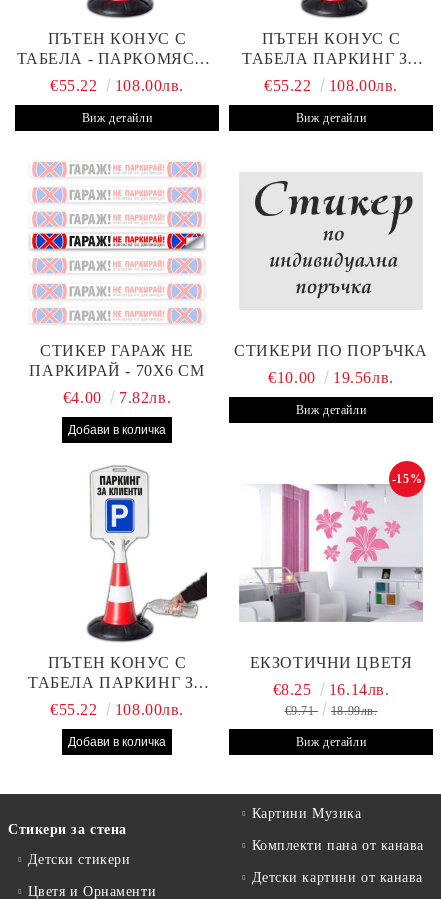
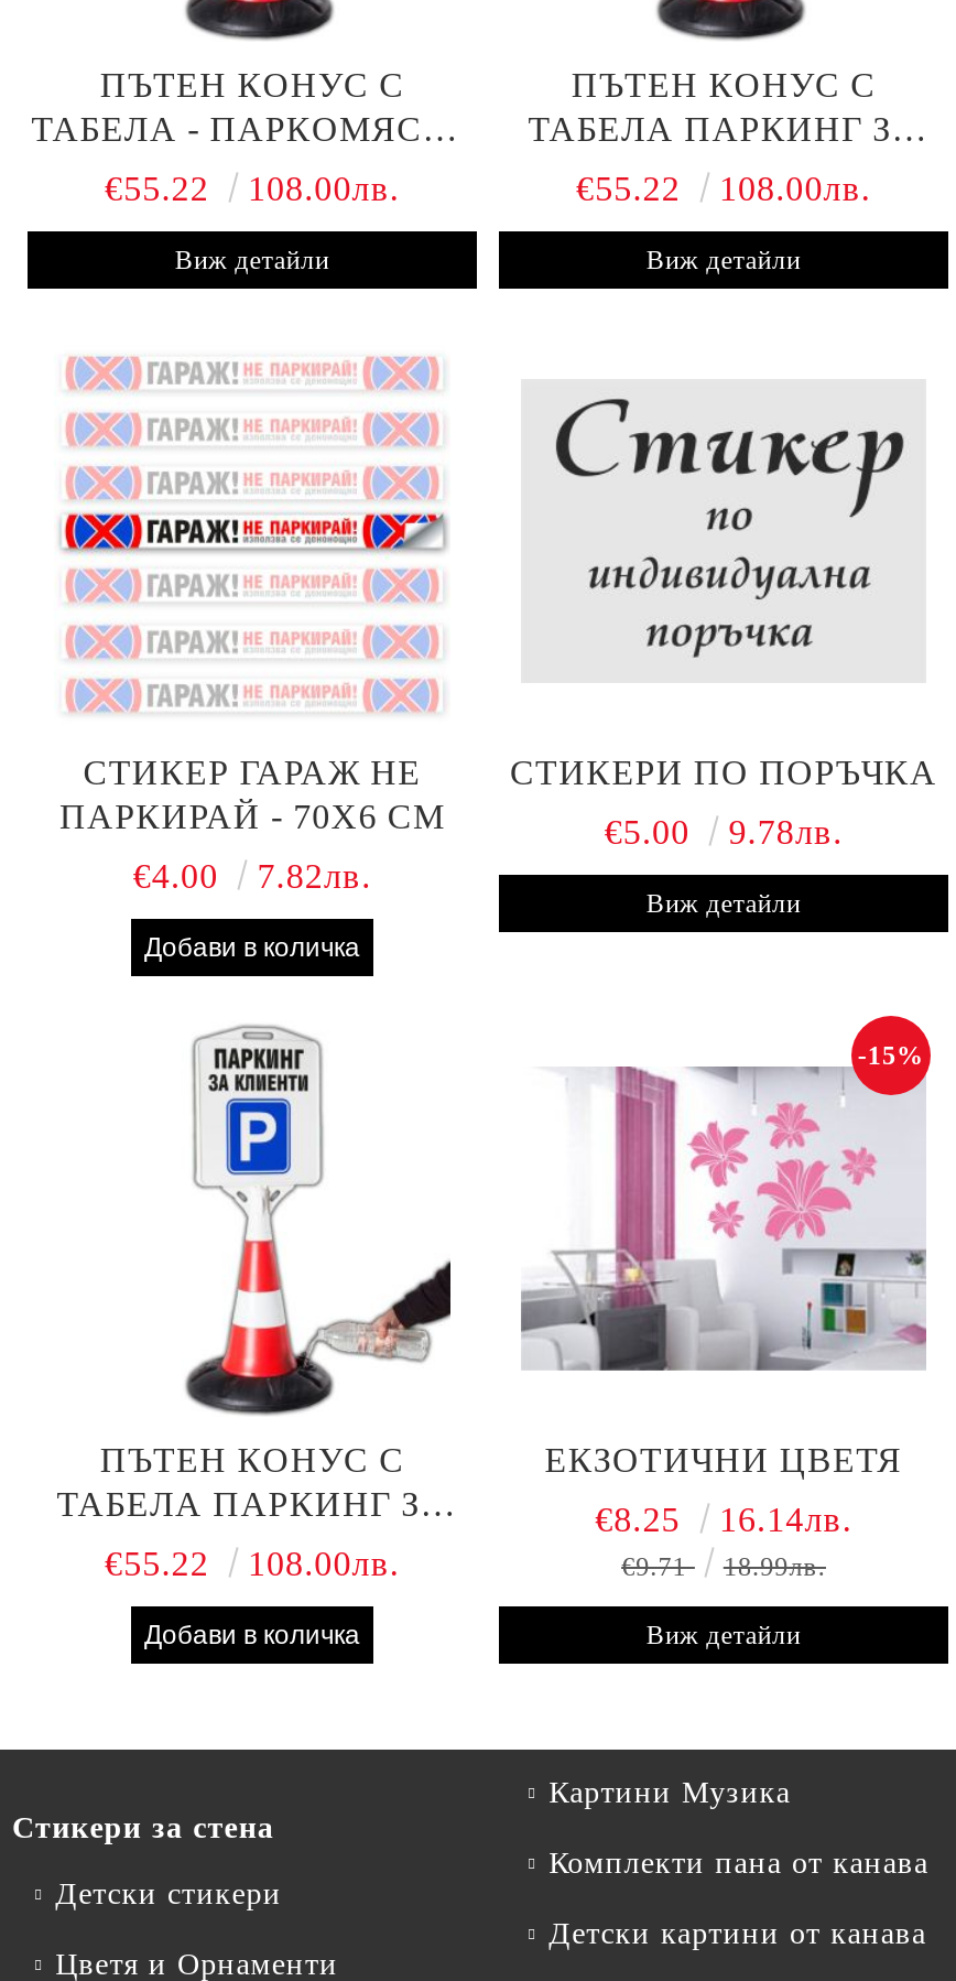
[268,369,394,386] €10.00 | 19.56лв. -> [604,813,843,851] €5.00 | 9.78лв.

